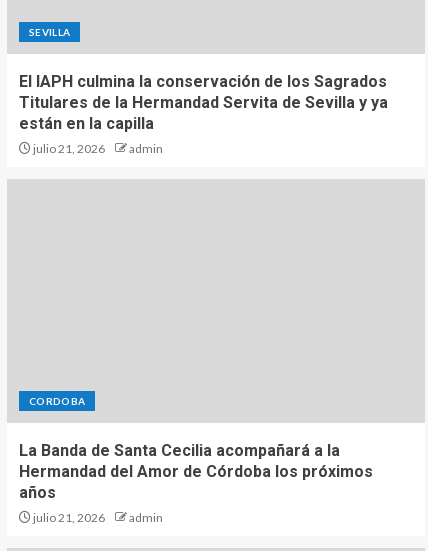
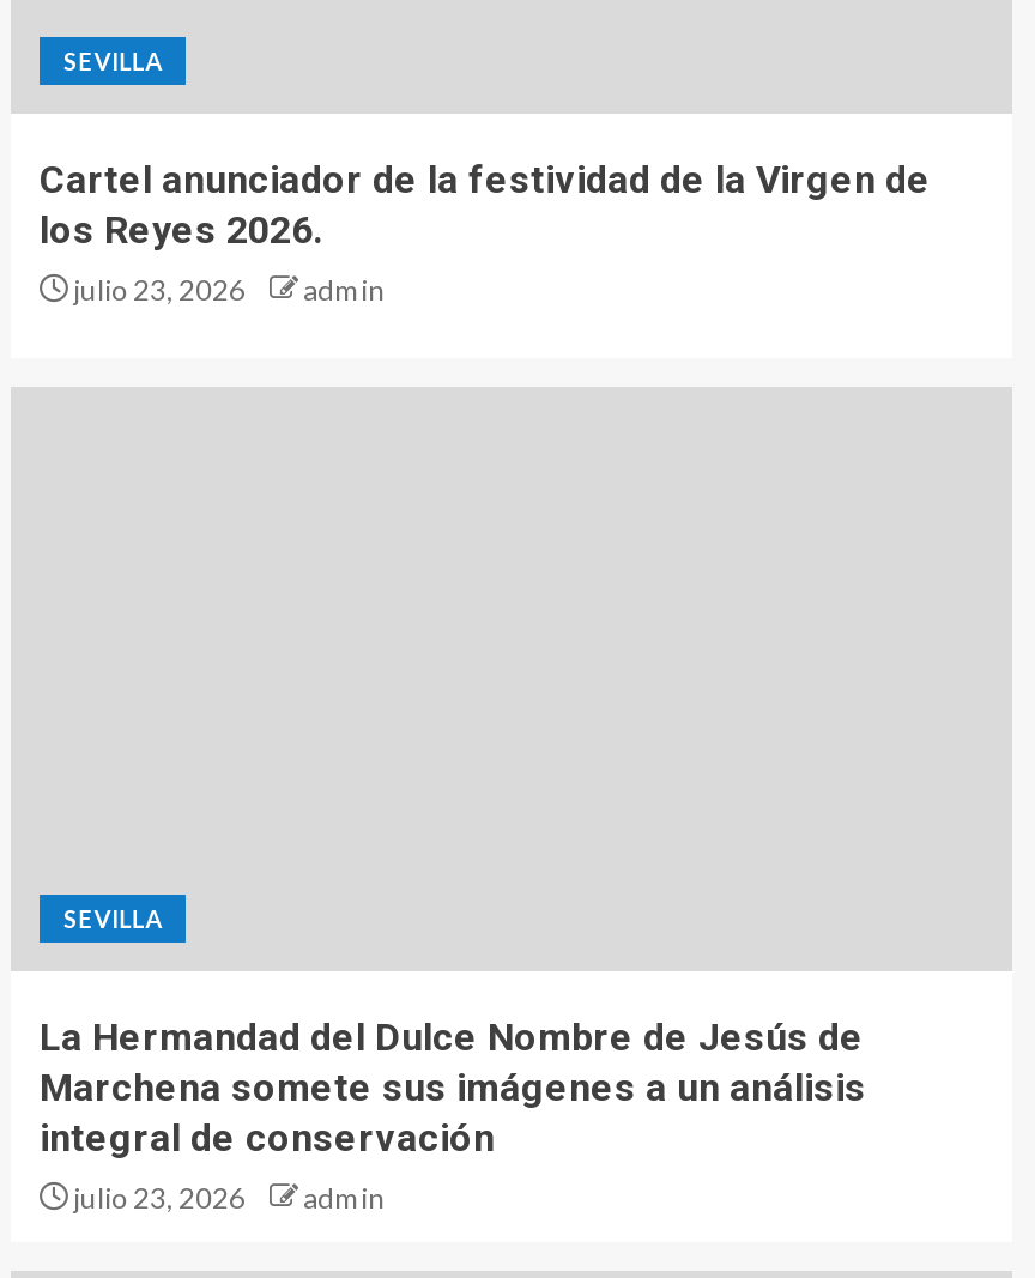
[19,72,388,156] El IAPH culmina la conservación de los Sagrados | Titulares de la Hermandad Servita de Sevilla y ya | están en la capilla | julio 21, 2026 -> [40,158,931,309] Cartel anunciador de la festividad de la Virgen de | los Reyes 2026. | julio 23, 2026
[29,395,85,407] CORDOBA -> [63,905,163,934] SEVILLA
[19,441,373,525] La Banda de Santa Cecilia acompañará a la | Hermandad del Amor de Córdoba los próximos | años | julio 21, 2026 -> [40,1016,866,1217] La Hermandad del Dulce Nombre de Jesús de | Marchena somete sus imágenes a un análisis | integral de conservación | julio 23, 2026

